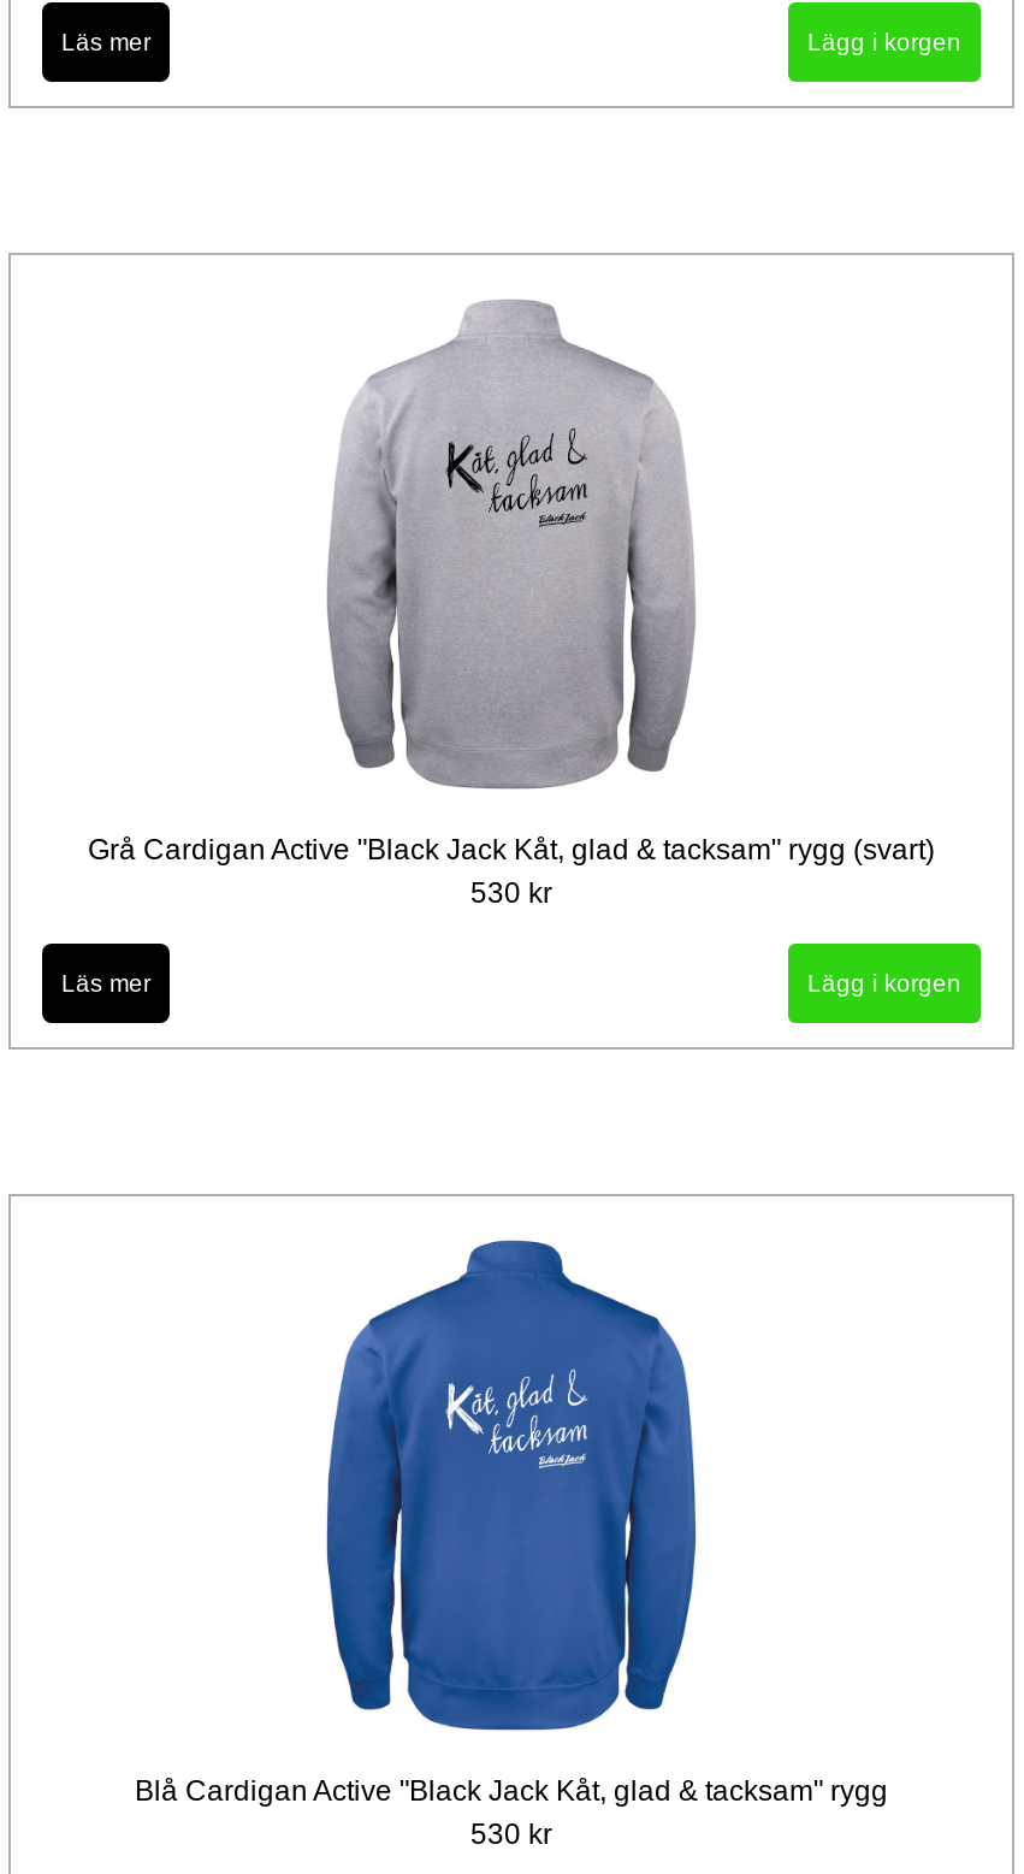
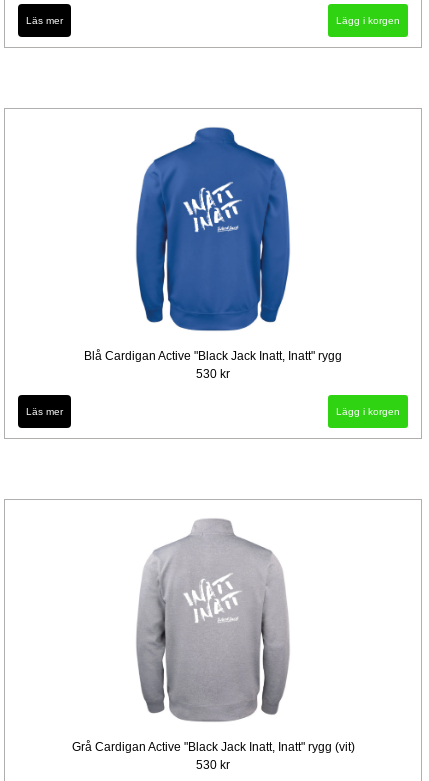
moved [328,301,694,790] -> [137,519,290,722]: [image]
[88,832,935,865] Grå Cardigan Active "Black Jack Kåt, glad & tacksam" rygg (svart) -> [84,348,342,362] Blå Cardigan Active "Black Jack Inatt, Inatt" rygg
moved [328,1240,697,1731] -> [136,127,290,331]: [image]
[135,1773,888,1807] Blå Cardigan Active "Black Jack Kåt, glad & tacksam" rygg -> [71,739,354,753] Grå Cardigan Active "Black Jack Inatt, Inatt" rygg (vit)

